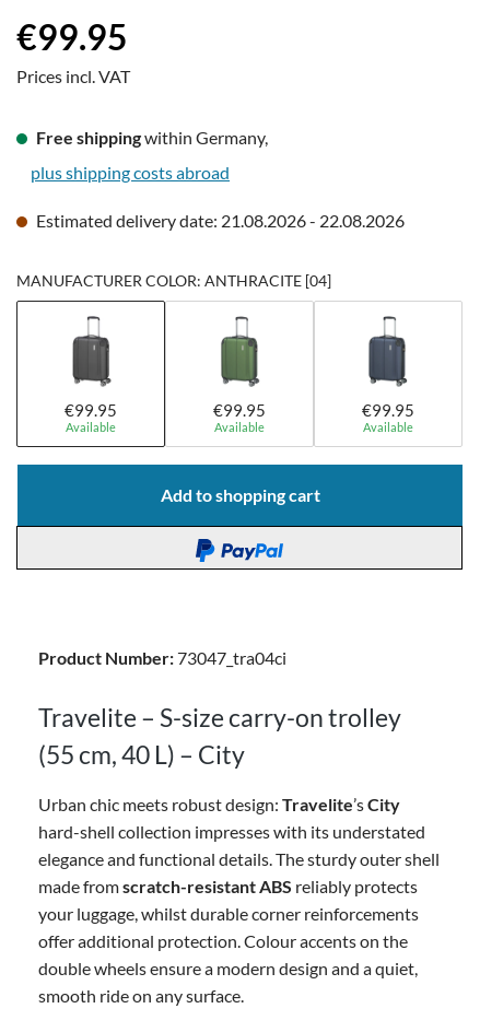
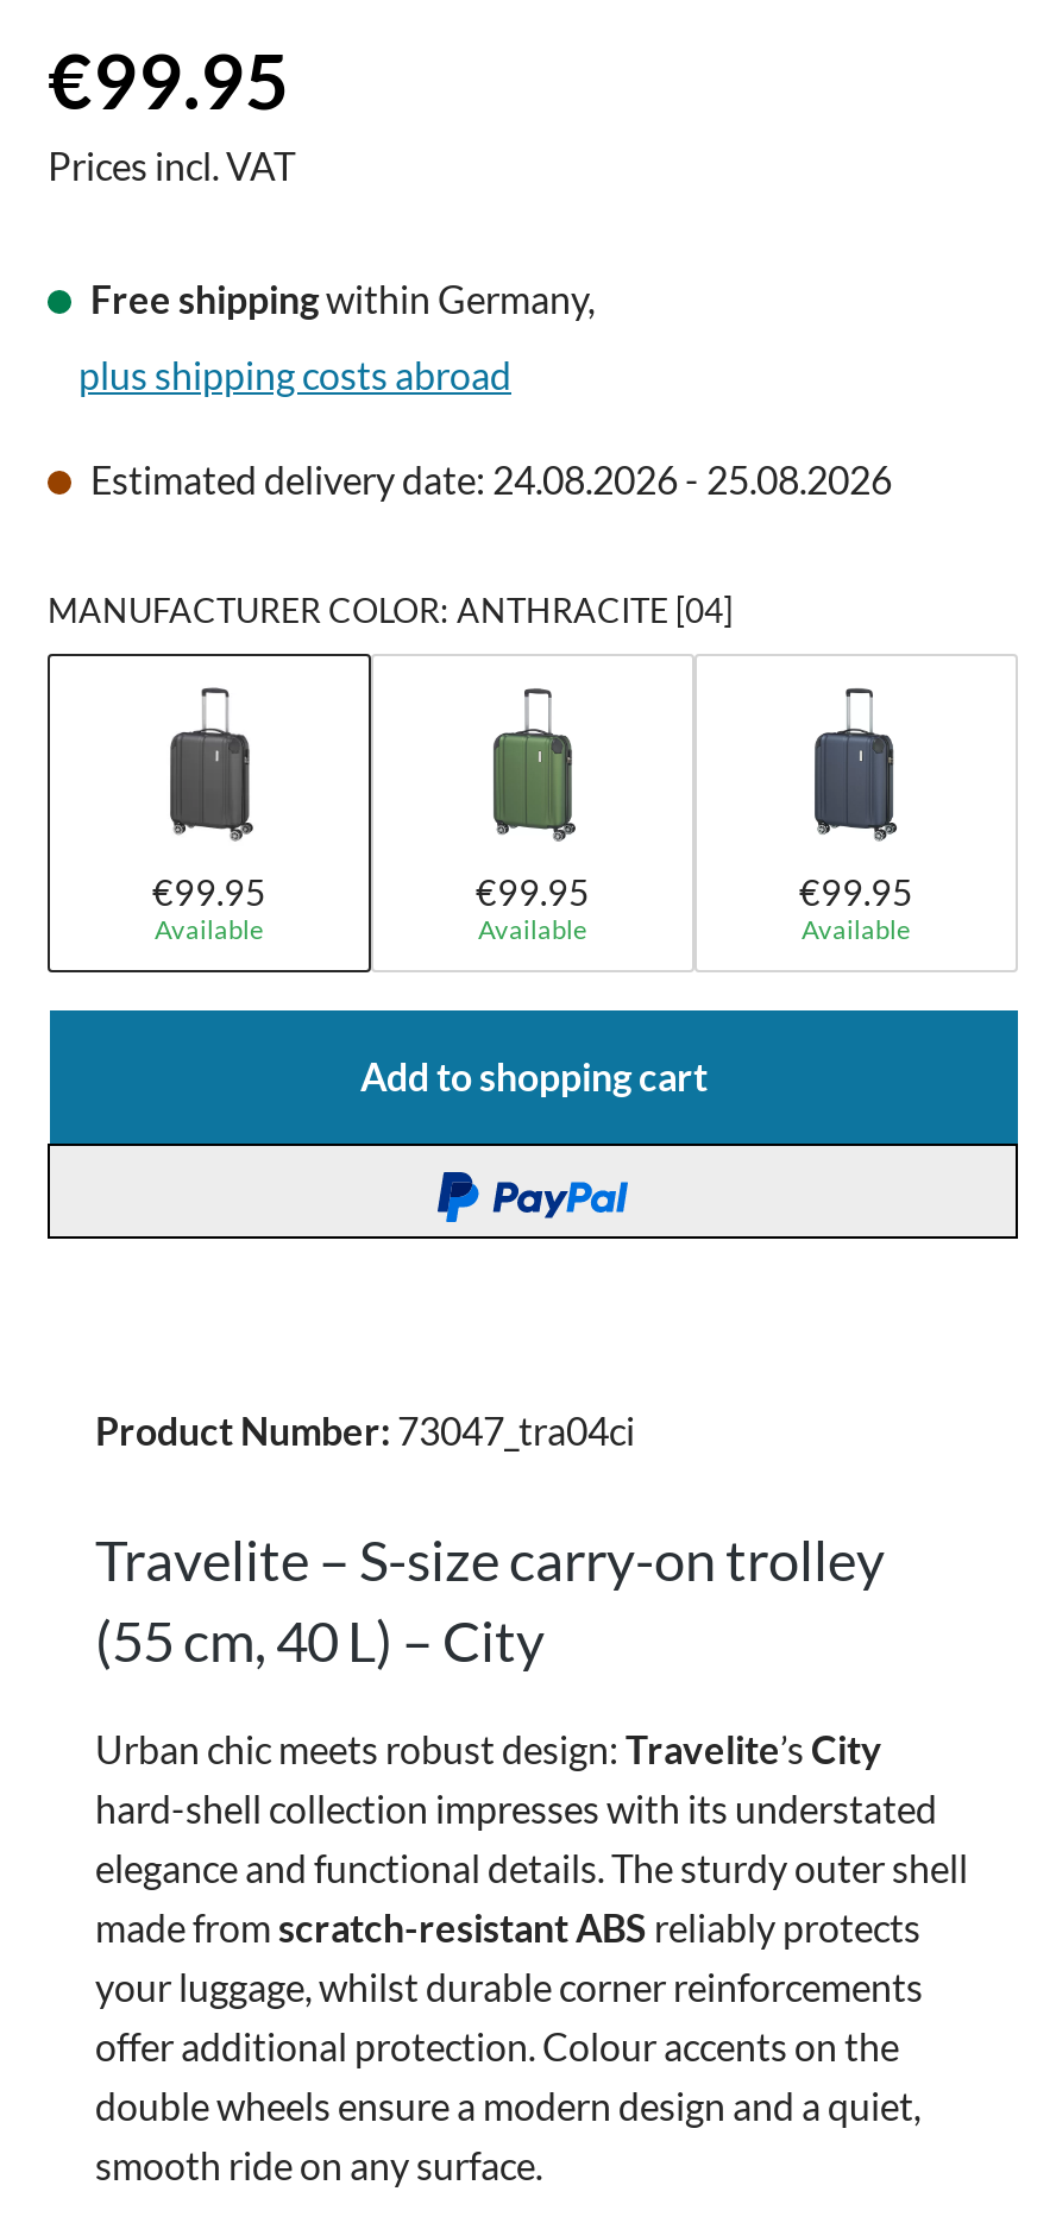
[33,210,405,231] Estimated delivery date: 21.08.2026 - 22.08.2026 -> [83,456,892,502] Estimated delivery date: 24.08.2026 - 25.08.2026

